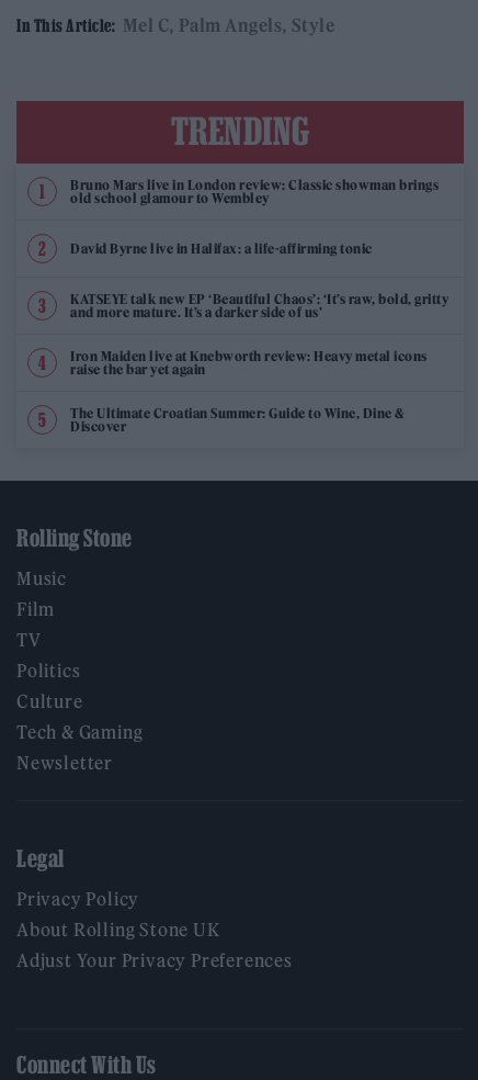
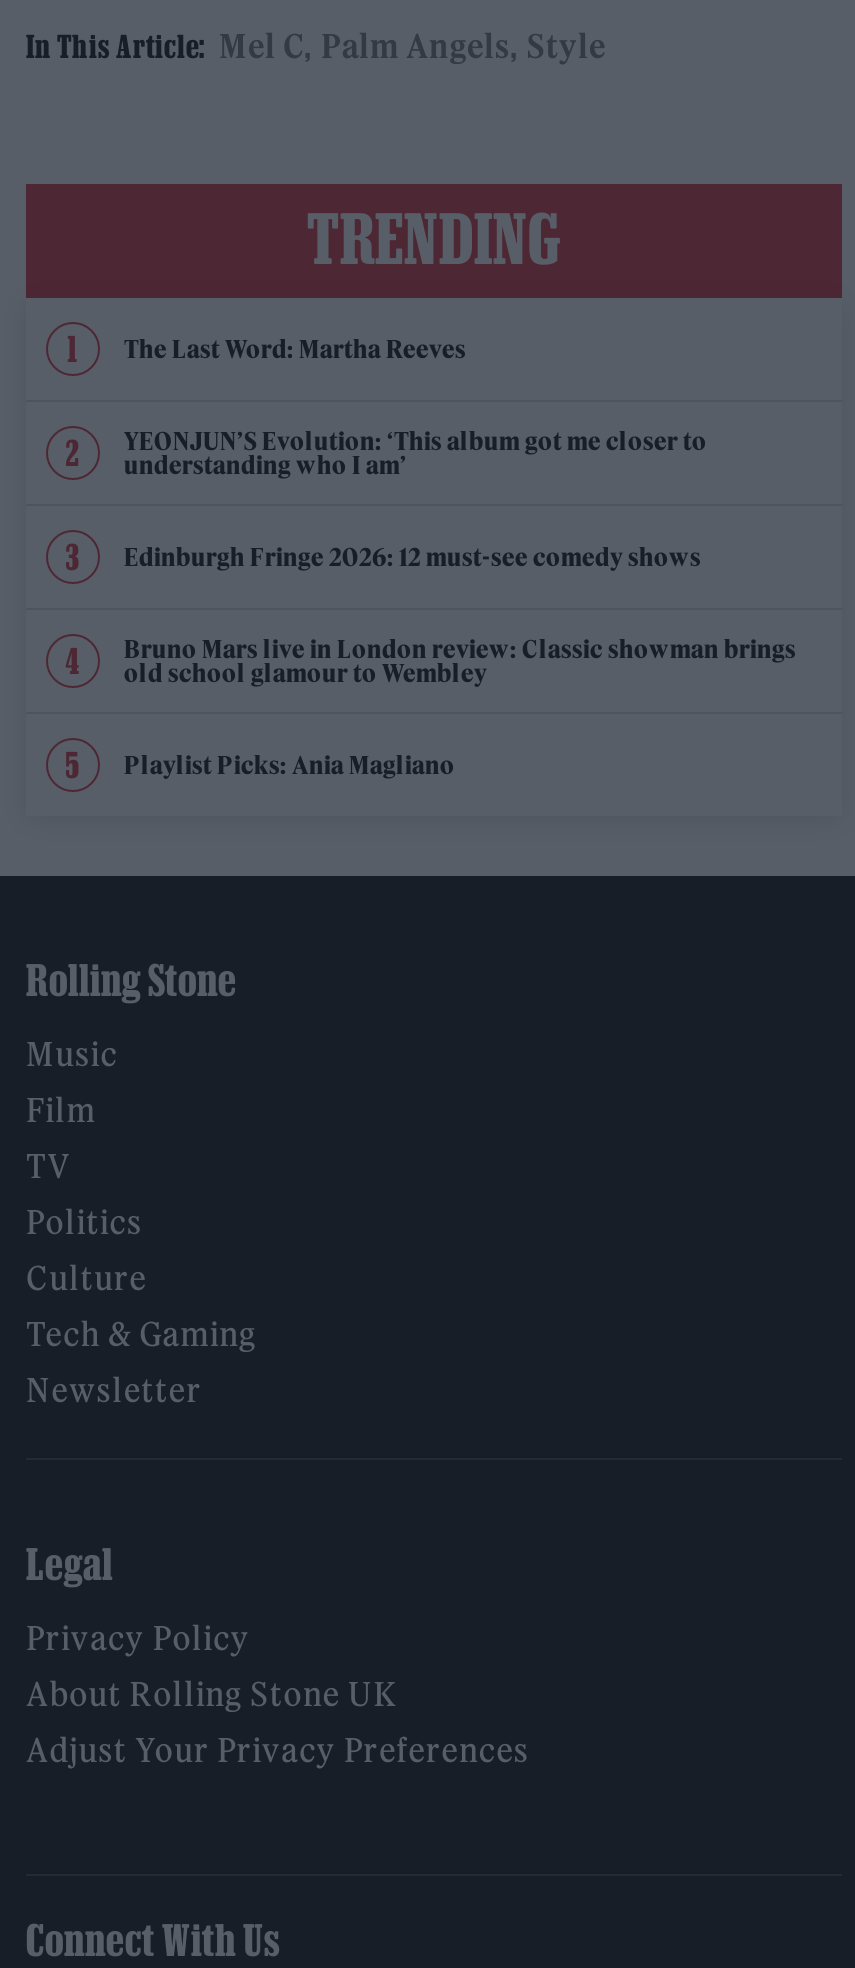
none -> [124,333,707,571] The Last Word: Martha Reeves | YEONJUN’S Evolution: ‘This album got me closer to | understanding who I am’ | Edinburgh Fringe 2026: 12 must-see comedy shows
moved [70,176,439,206] -> [124,633,796,687]: Bruno Mars live in London review: Classic showman brings | old school glamour to Wembley
[70,240,448,434] David Byrne live in Halifax: a life-affirming tonic | KATSEYE talk new EP ‘Beautiful Chaos’: ‘It’s raw, bold, gritty | and more mature. It’s a darker side of us’ | Iron Maiden live at Knebworth review: Heavy metal icons | raise the bar yet again | The Ultimate Croatian Summer: Guide to Wine, Dine & | Discover -> [124,749,455,779] Playlist Picks: Ania Magliano

